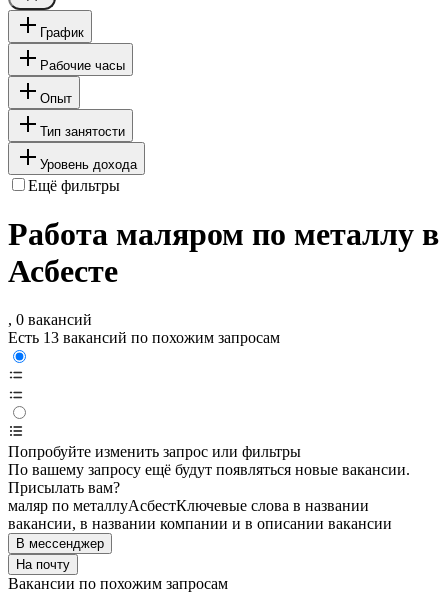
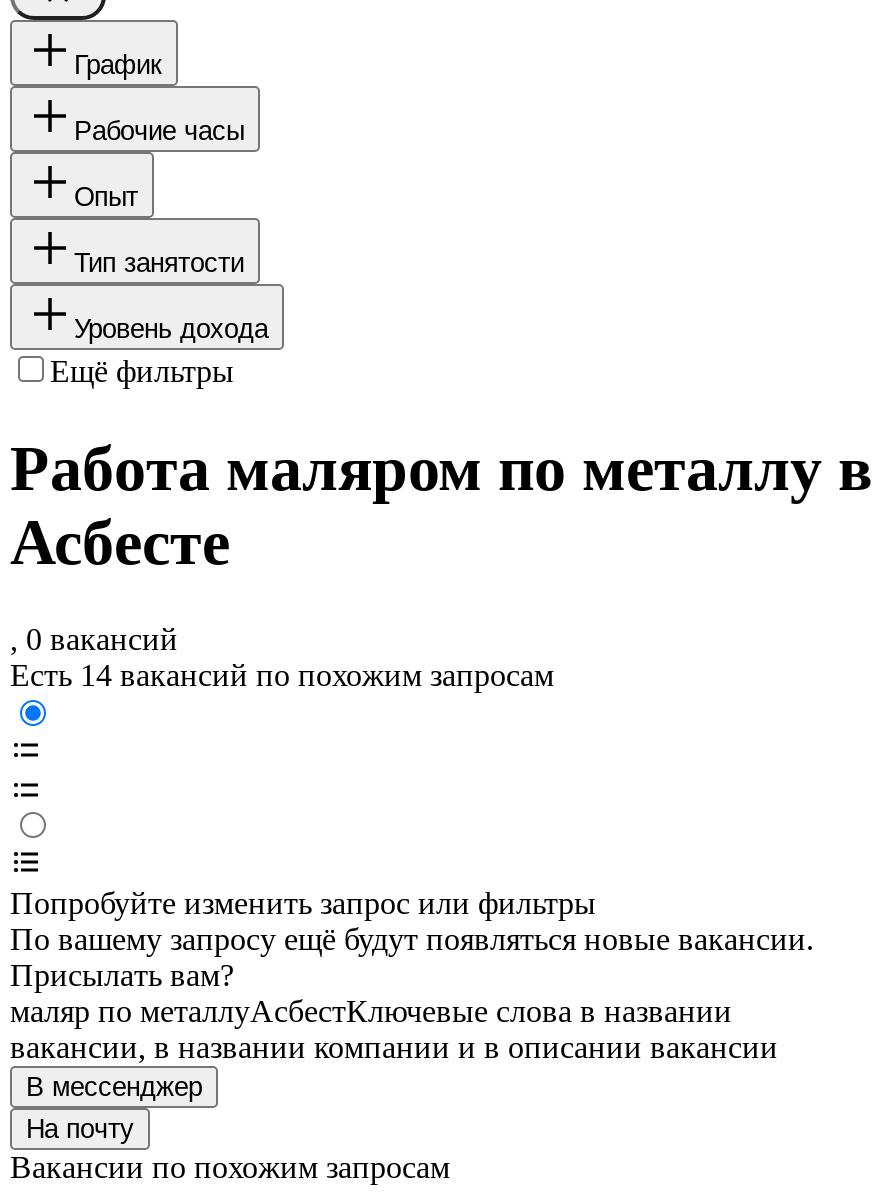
[8,329,280,346] Есть 13 вакансий по похожим запросам -> [10,659,554,693] Есть 14 вакансий по похожим запросам

